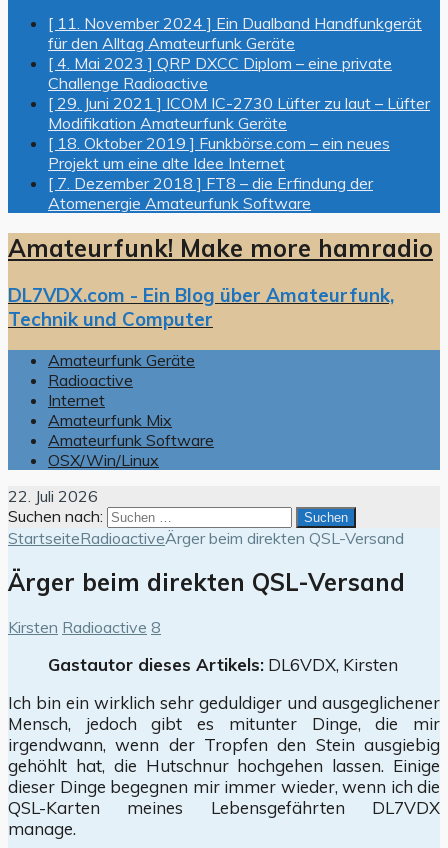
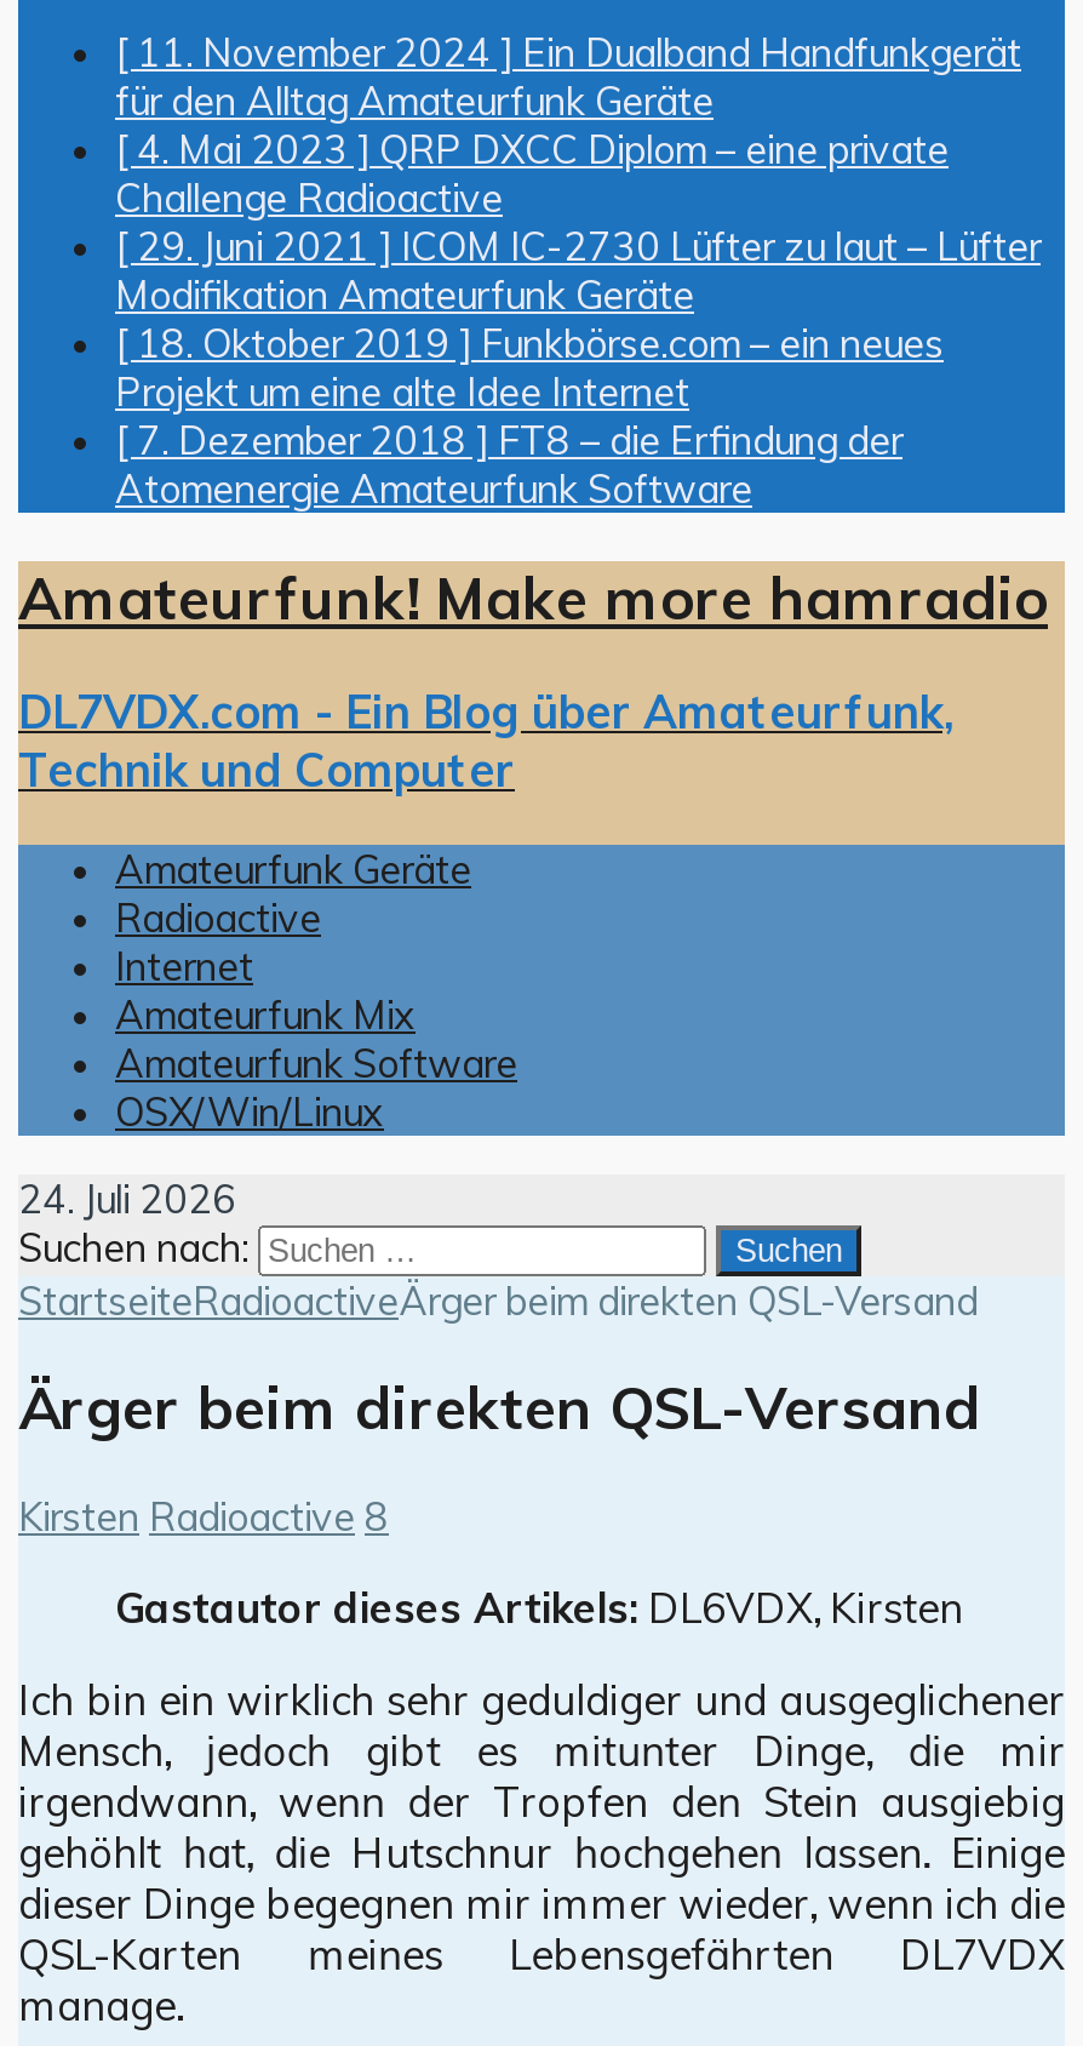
[8,485,98,505] 22. Juli 2026 -> [18,1173,236,1222] 24. Juli 2026

